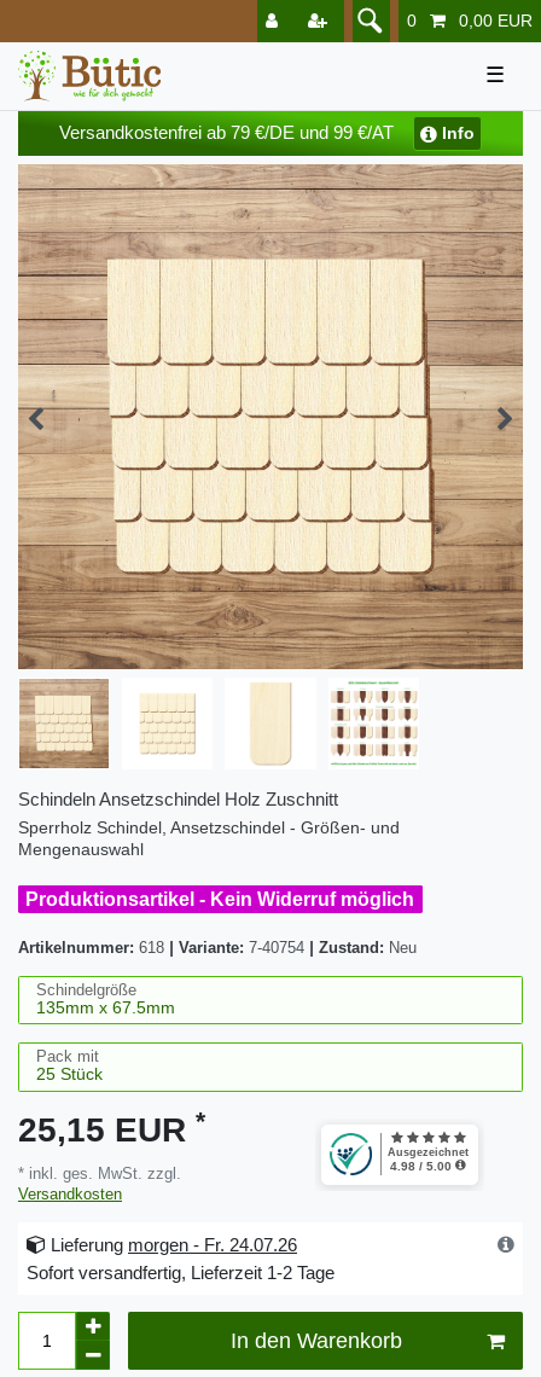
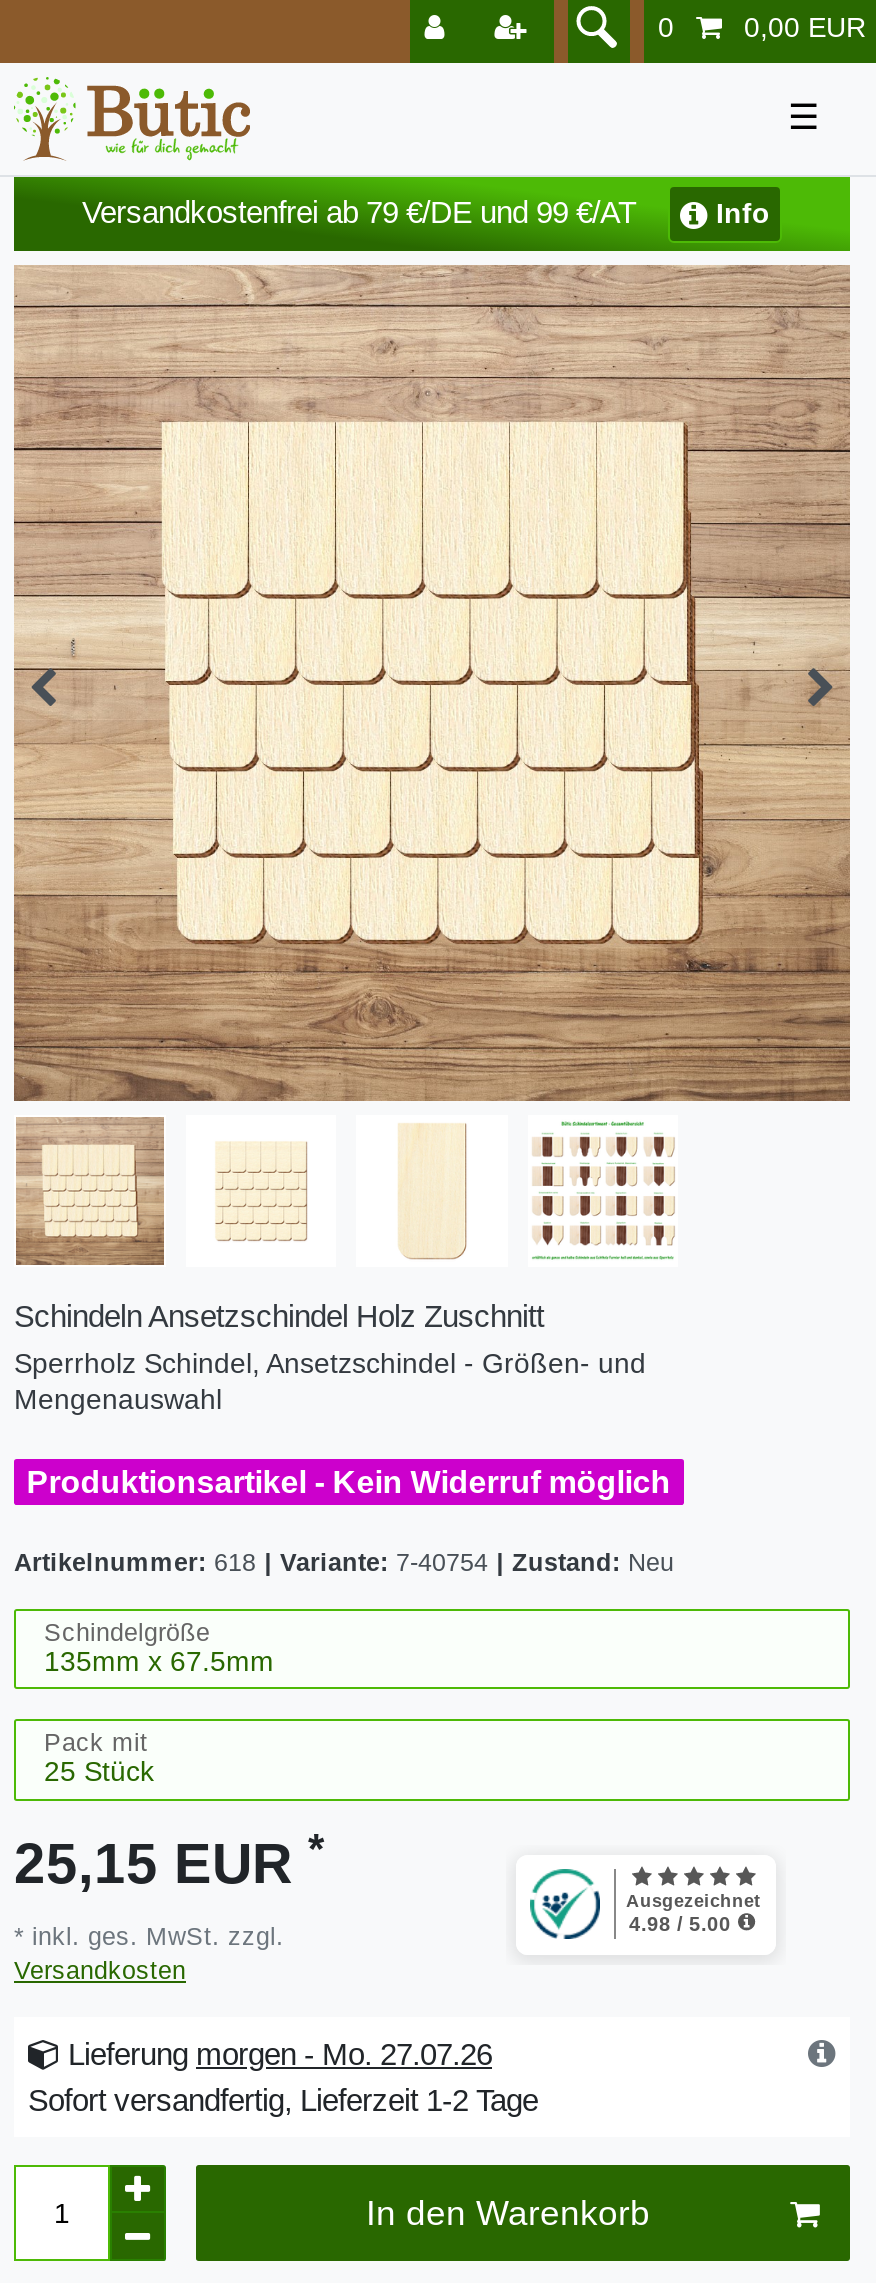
[46,1235,297,1255] Lieferung morgen - Fr. 24.07.26 -> [60,2037,492,2071] Lieferung morgen - Mo. 27.07.26

